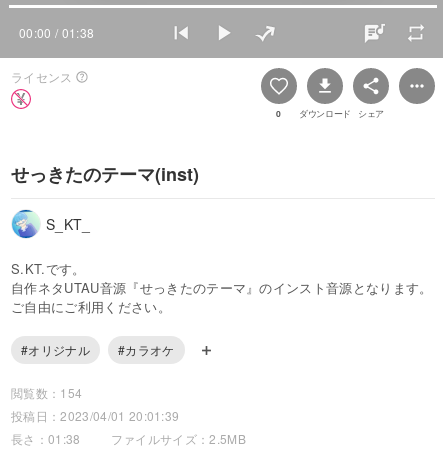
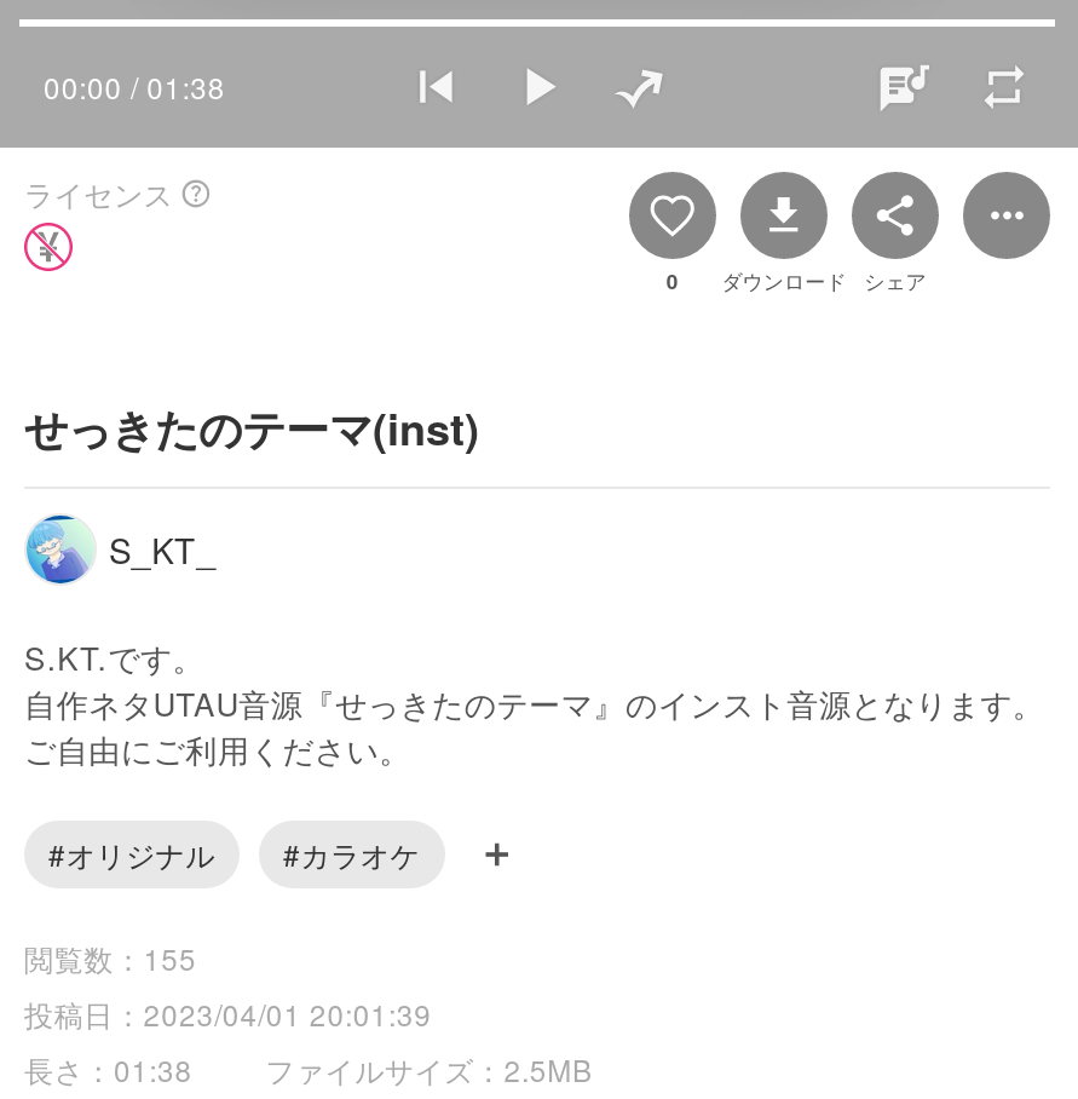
[11,384,82,401] 閲覧数：154 -> [24,937,197,978] 閲覧数：155

